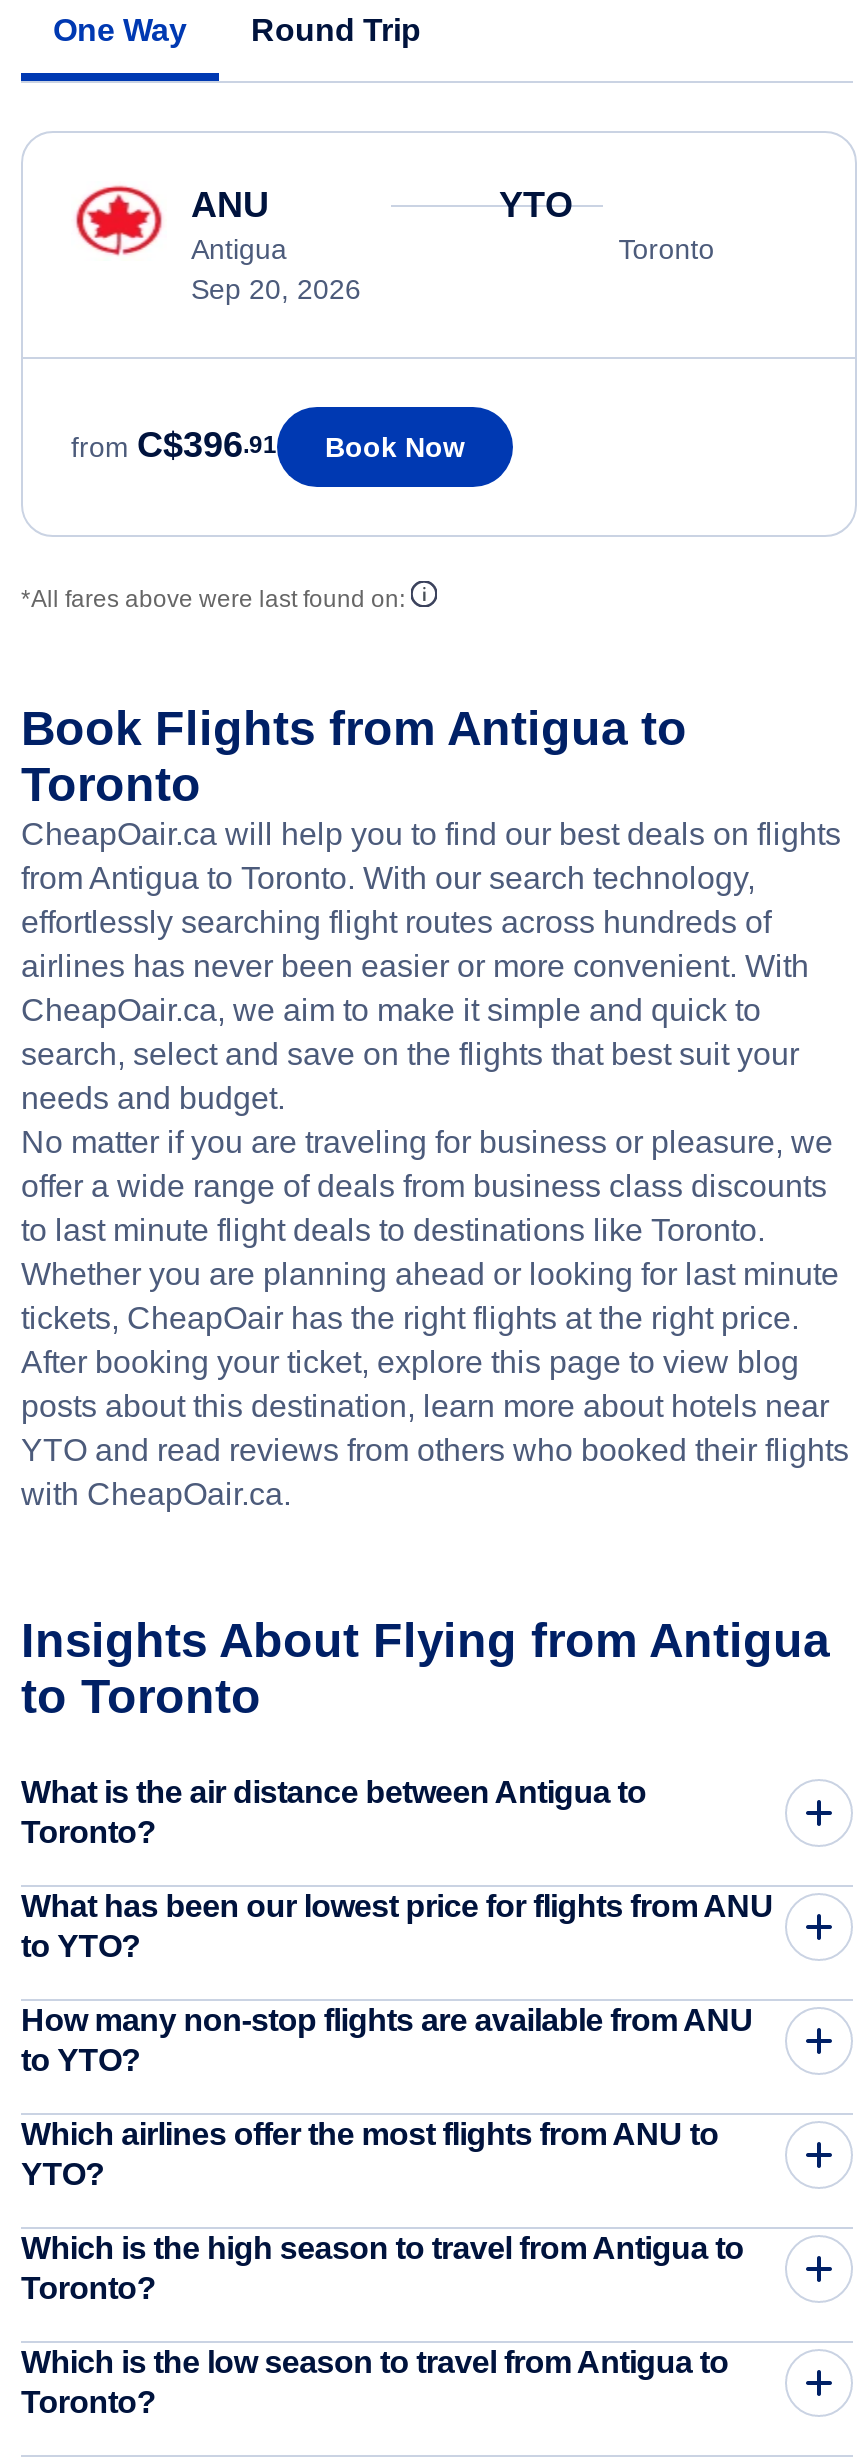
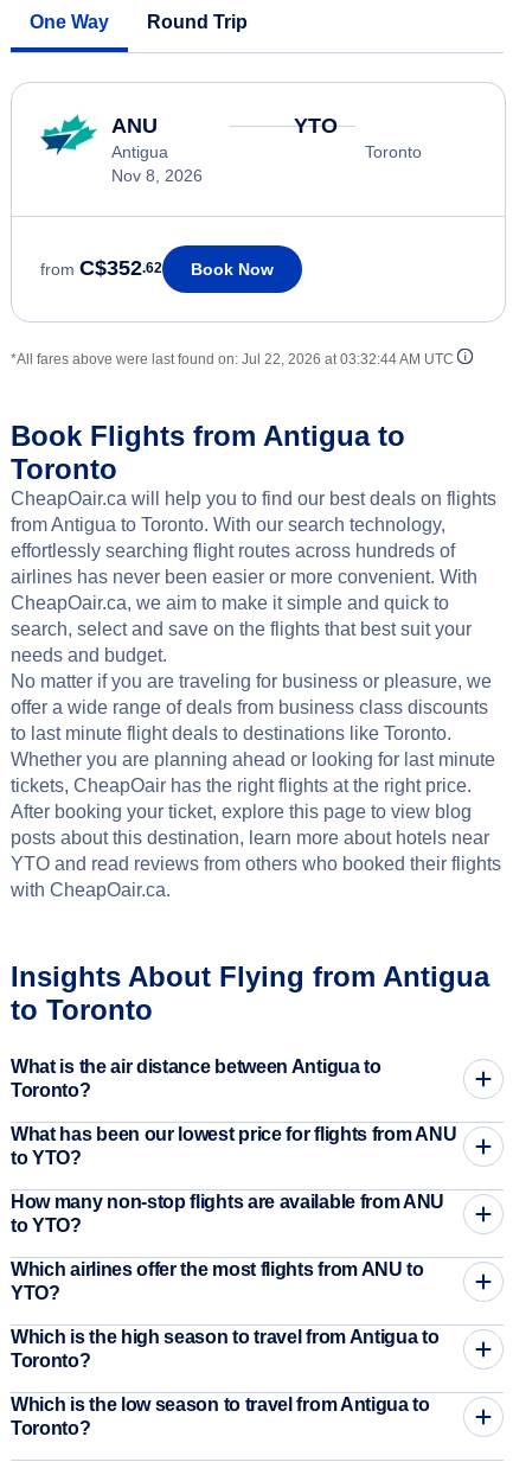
[73,183,361,305] [image] | Sep 20, 2026 -> [40,114,203,185] [image] | Nov 8, 2026
[71,426,465,466] from C$396.91 Book Now -> [40,257,274,280] from C$352.62 Book Now
[21,585,411,613] *All fares above were last found on: -> [11,351,454,368] *All fares above were last found on: Jul 22, 2026 at 03:32:44 AM UTC

